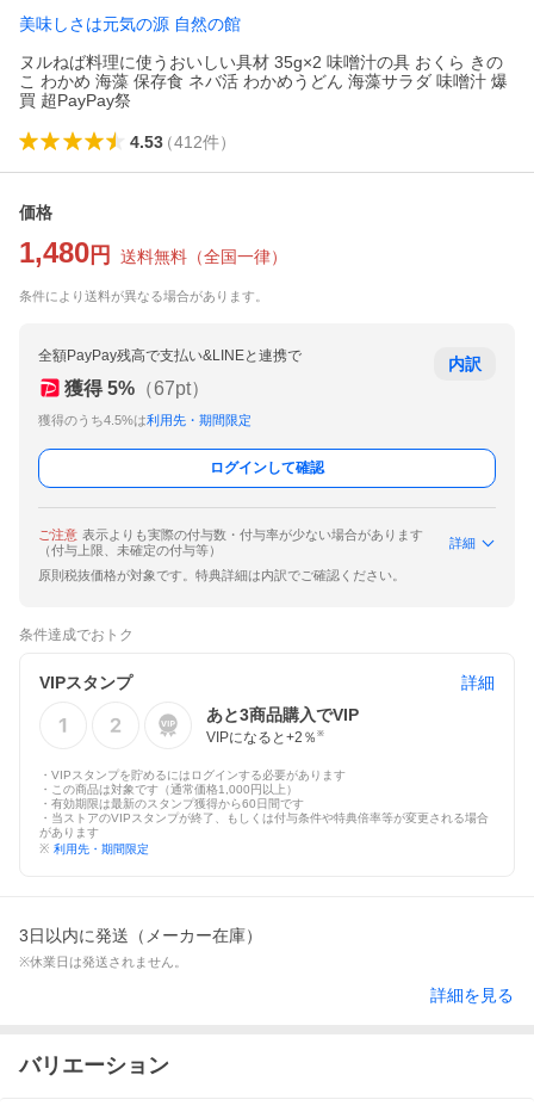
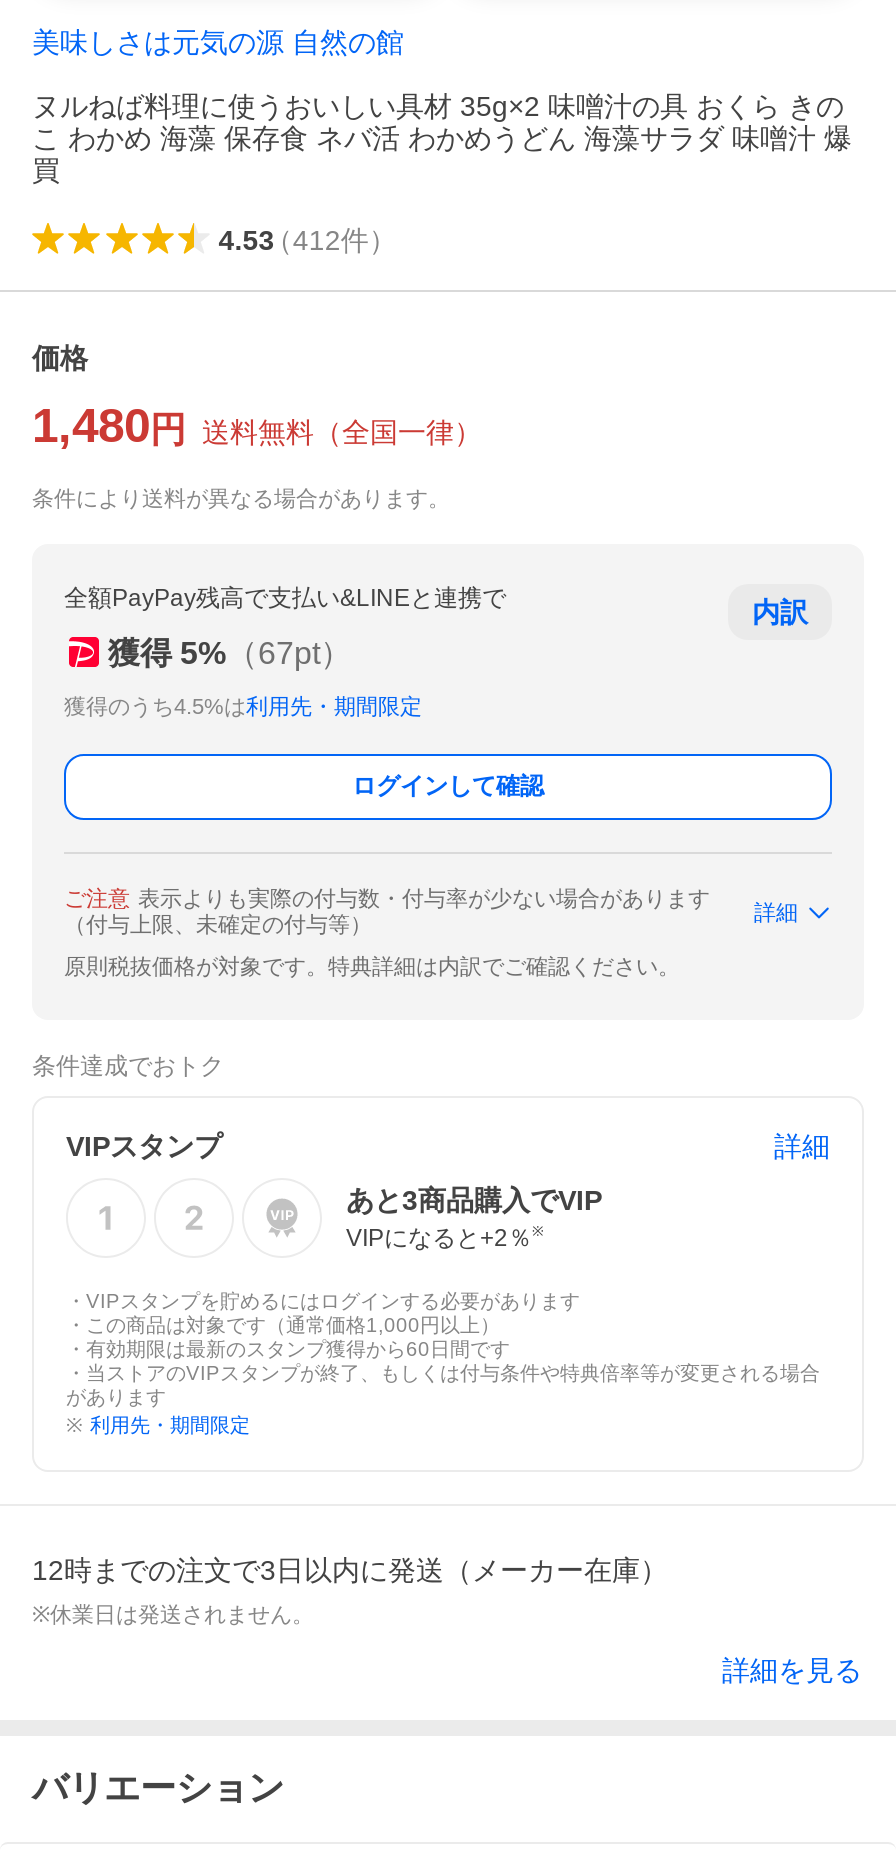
[19,91,131,110] 買 超PayPay祭 -> [32,154,60,186] 買
[19,926,262,945] 3日以内に発送（メーカー在庫） -> [32,1554,668,1586] 12時までの注文で3日以内に発送（メーカー在庫）

